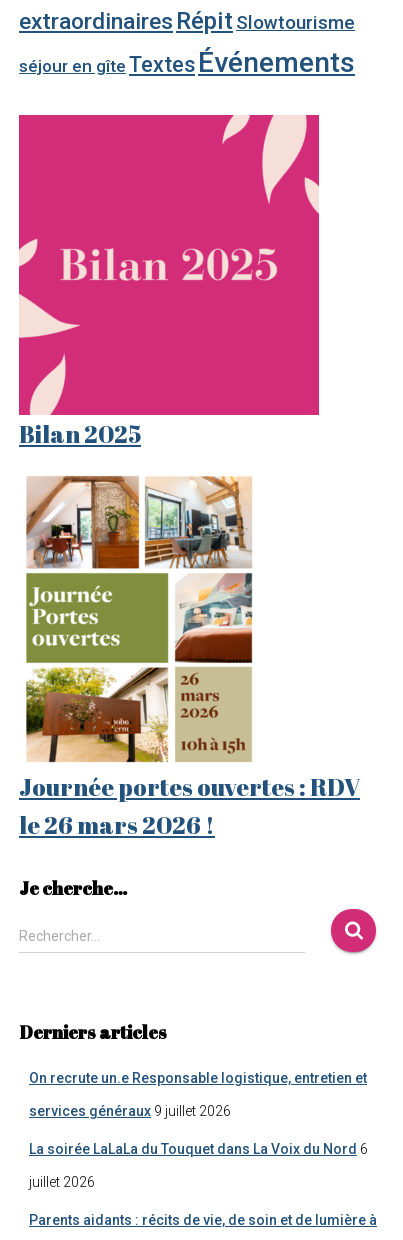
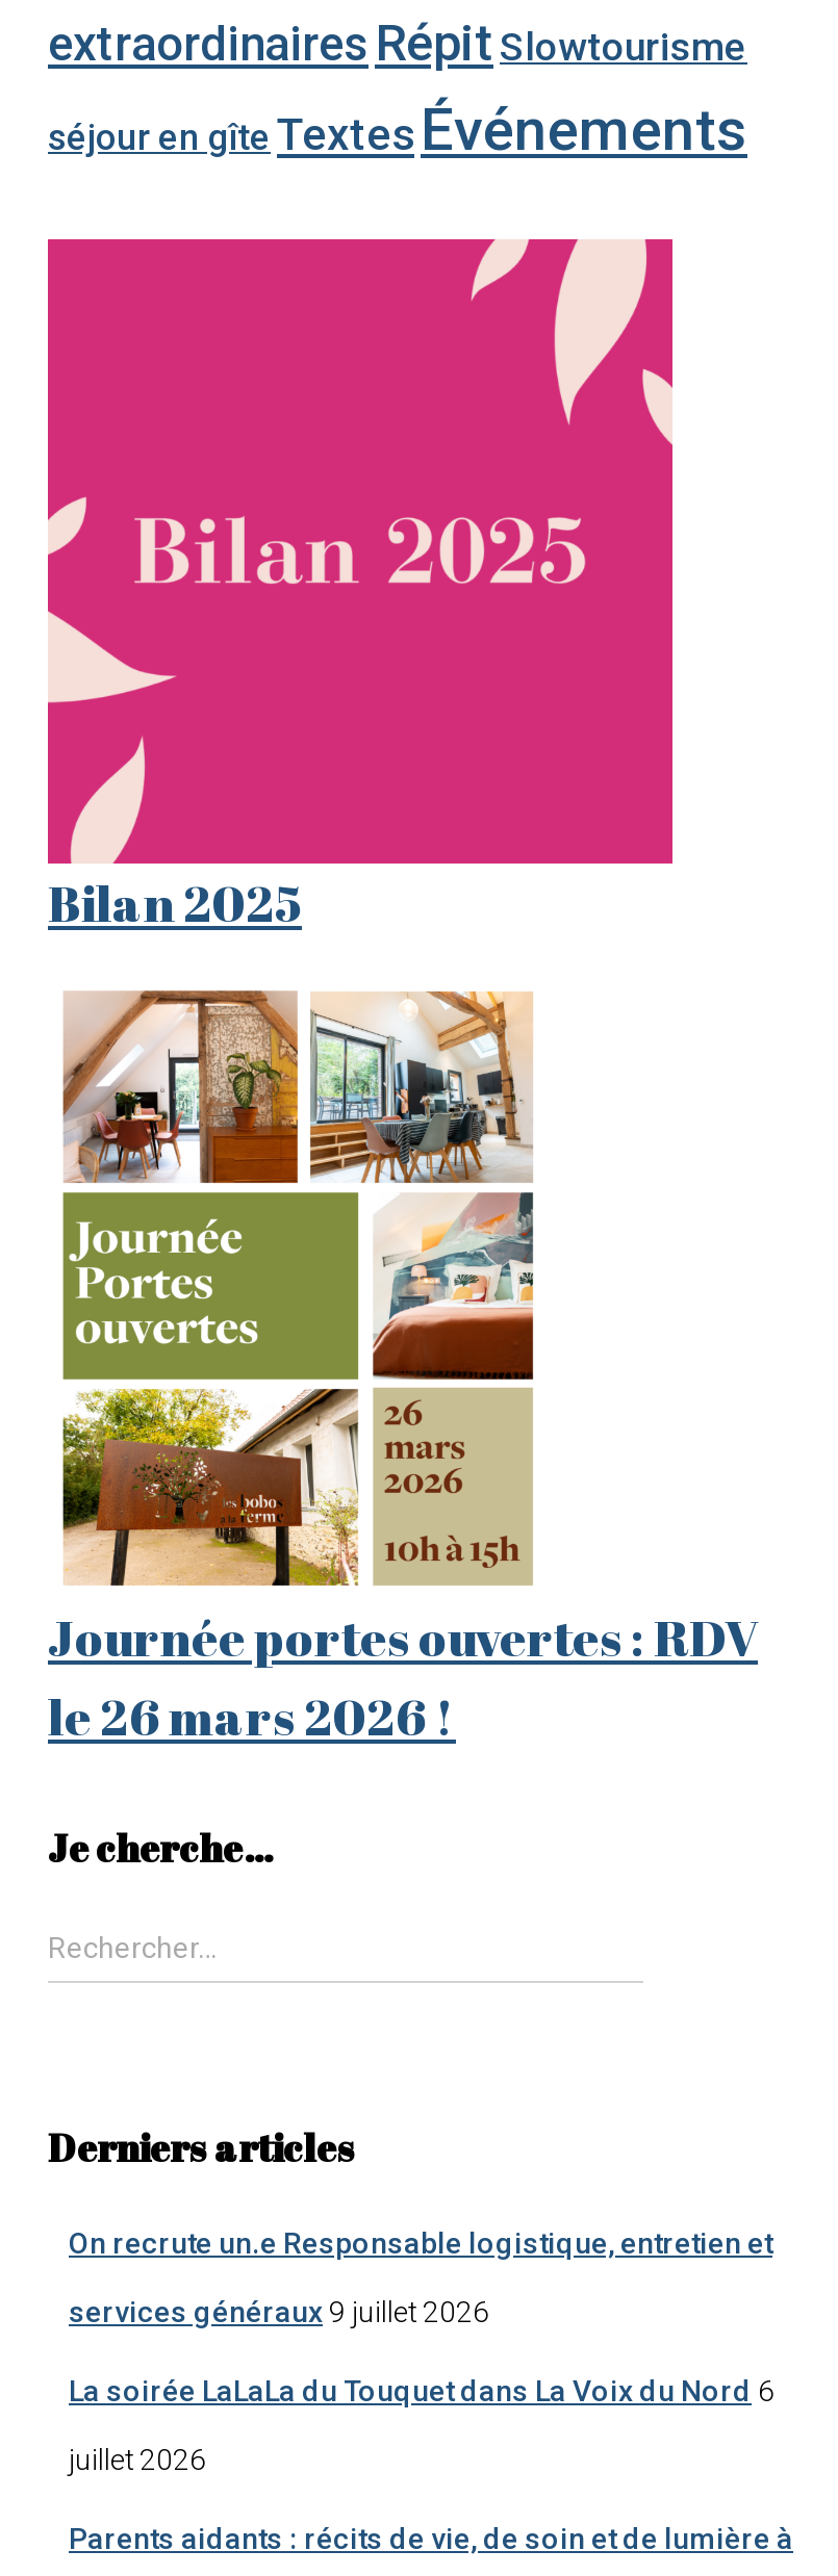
[330,908,377,954] [image] -> none

